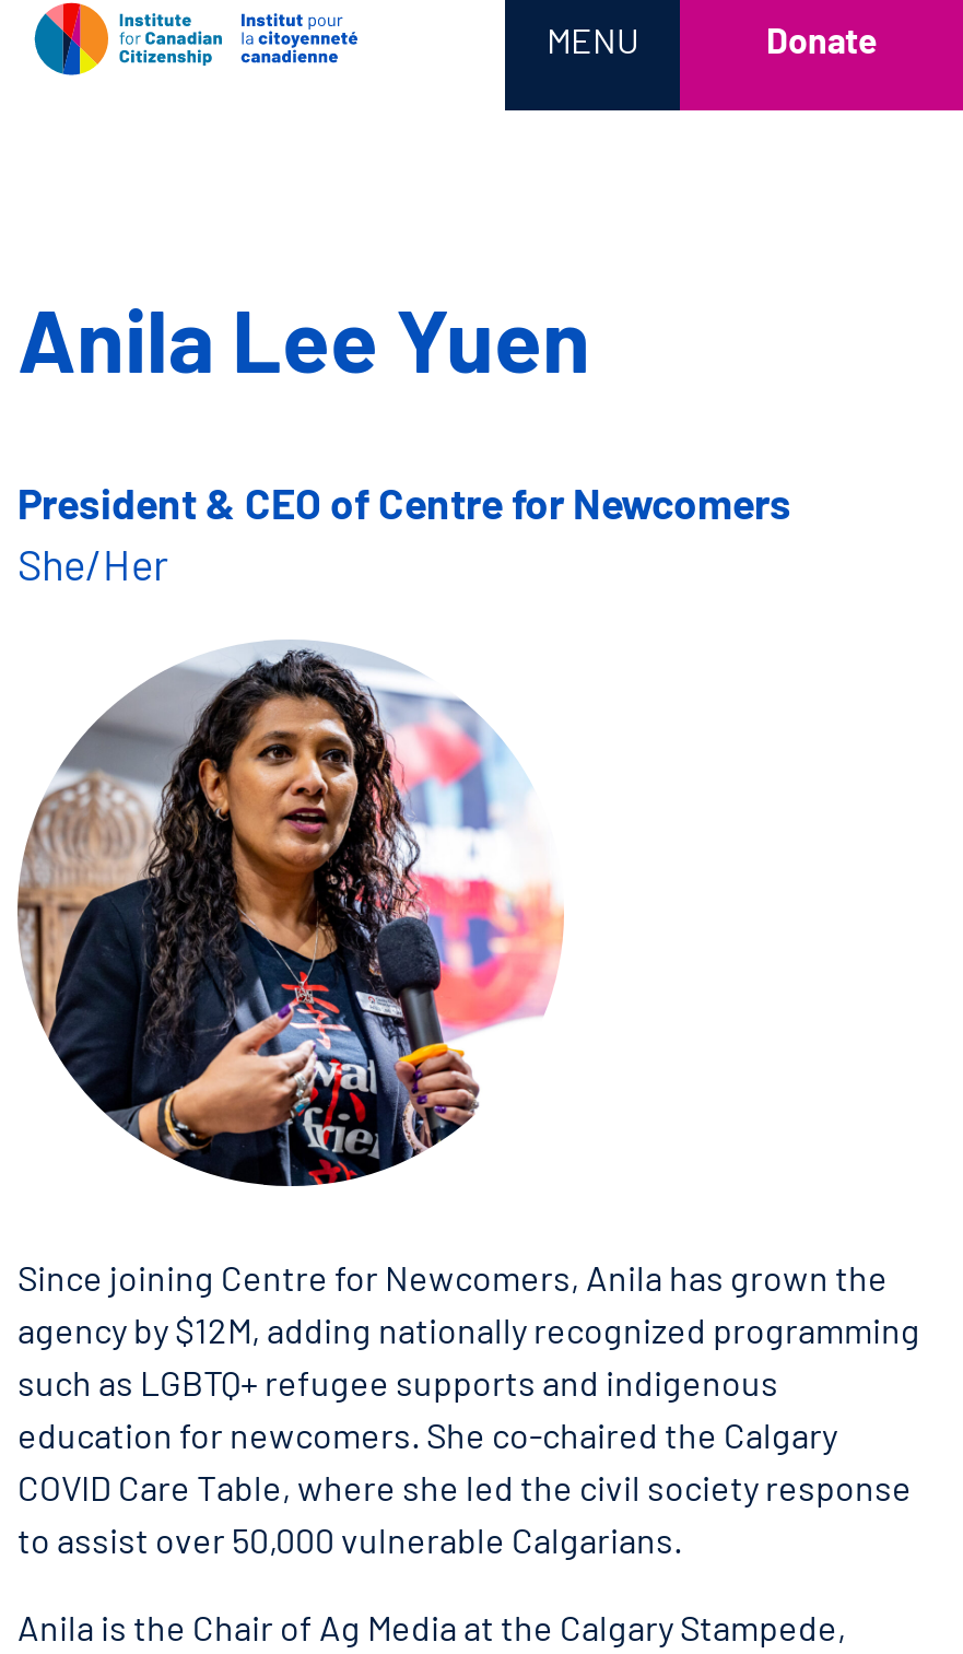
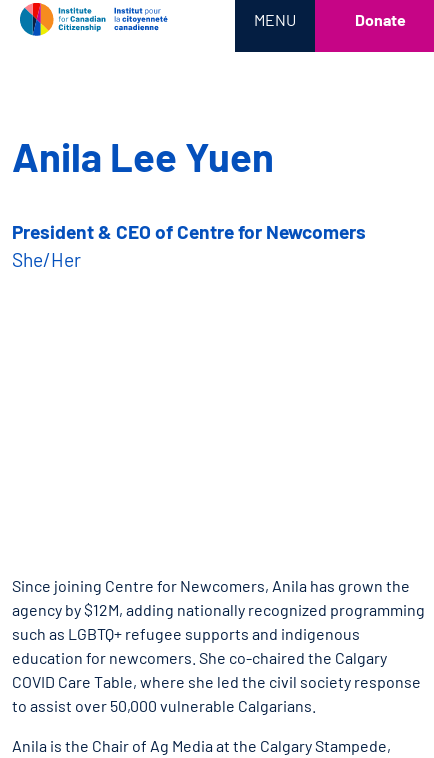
[15,640,566,1188] [image] -> none

